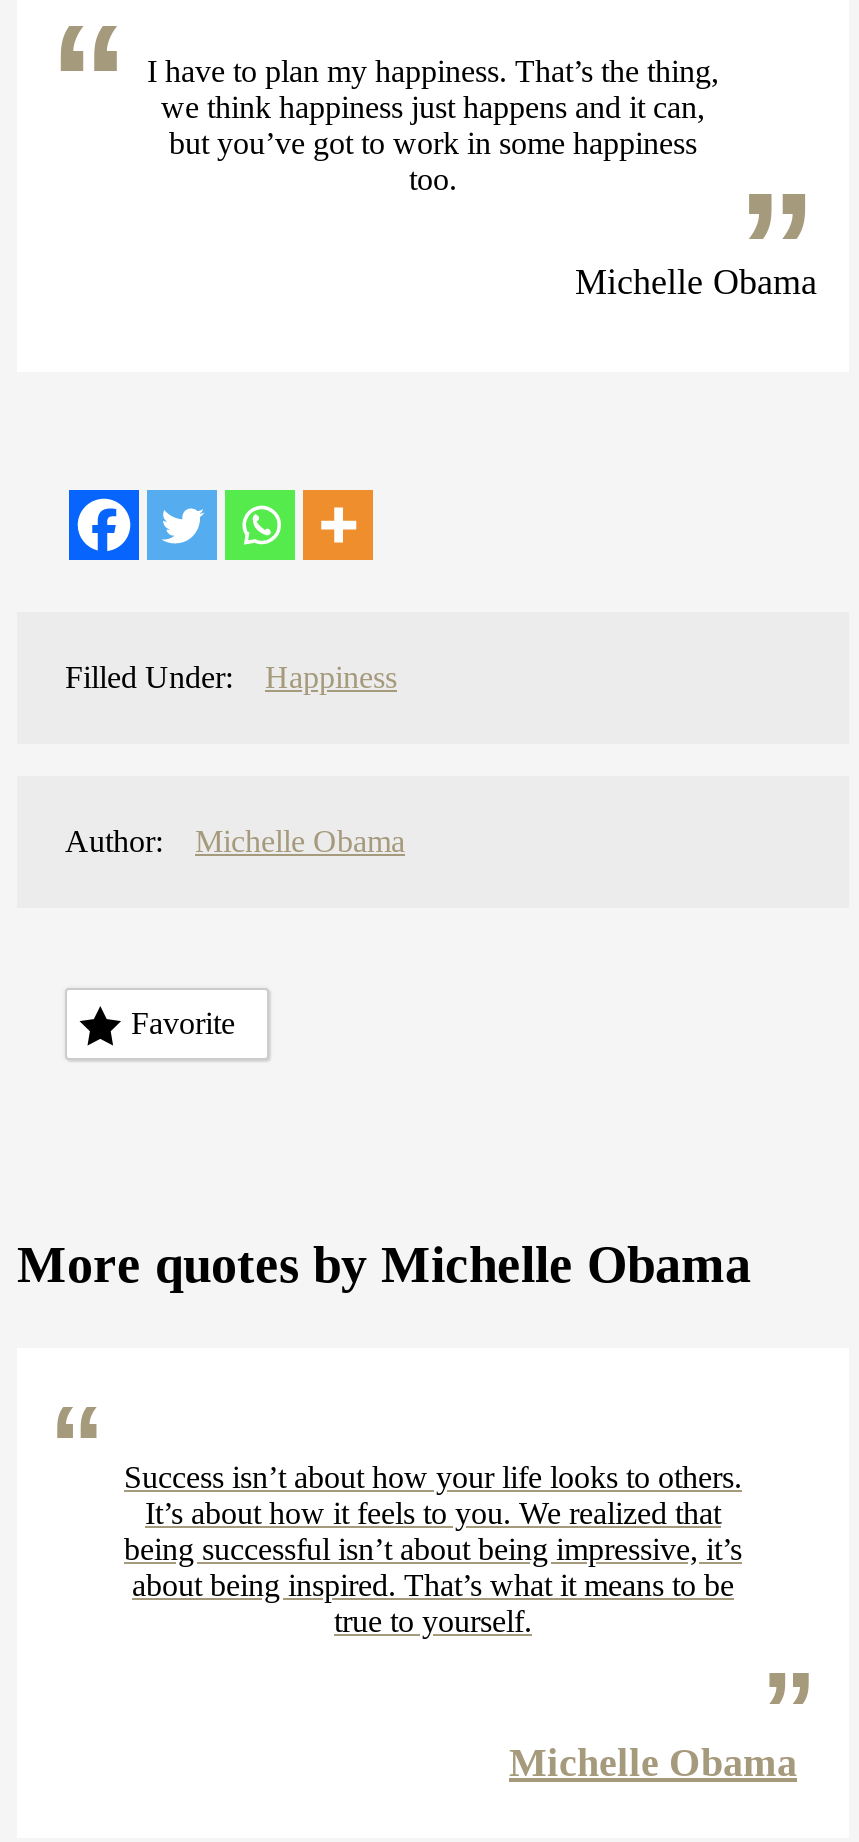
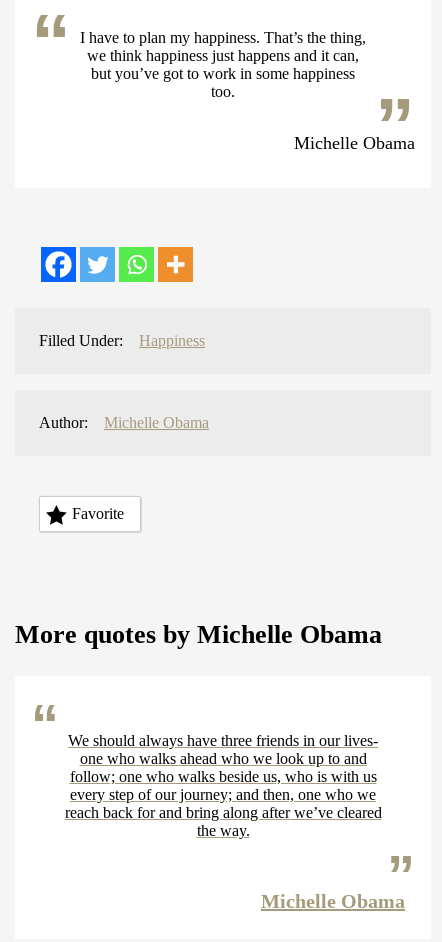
[124,1460,742,1638] Success isn’t about how your life looks to others. | It’s about how it feels to you. We realized that | being successful isn’t about being impressive, it’s | about being inspired. That’s what it means to be | true to yourself. -> [64,732,381,839] We should always have three friends in our lives- | one who walks ahead who we look up to and | follow; one who walks beside us, who is with us | every step of our journey; and then, one who we | reach back for and bring along after we’ve cleared | the way.

